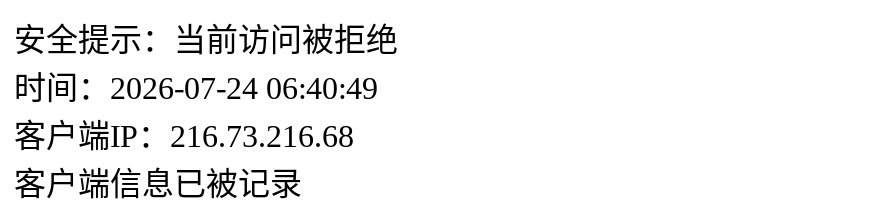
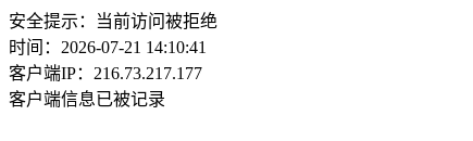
[14,71,378,105] 时间：2026-07-24 06:40:49 -> [9,38,207,56] 时间：2026-07-21 14:10:41
[14,119,354,153] 客户端IP：216.73.216.68 -> [9,64,202,82] 客户端IP：216.73.217.177

